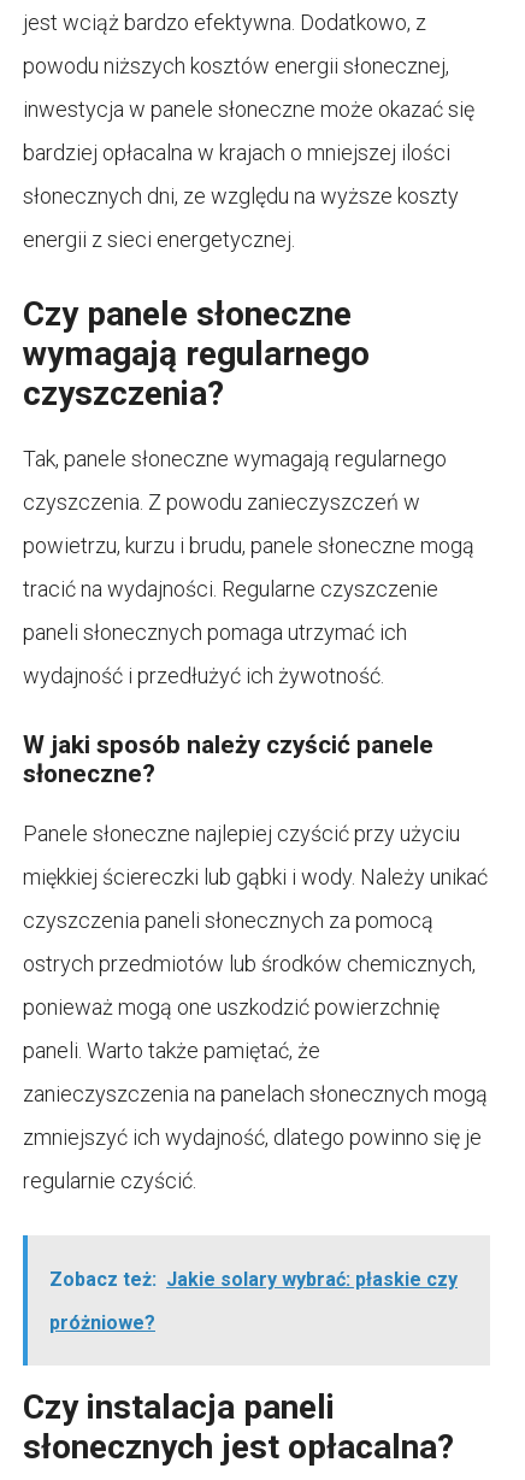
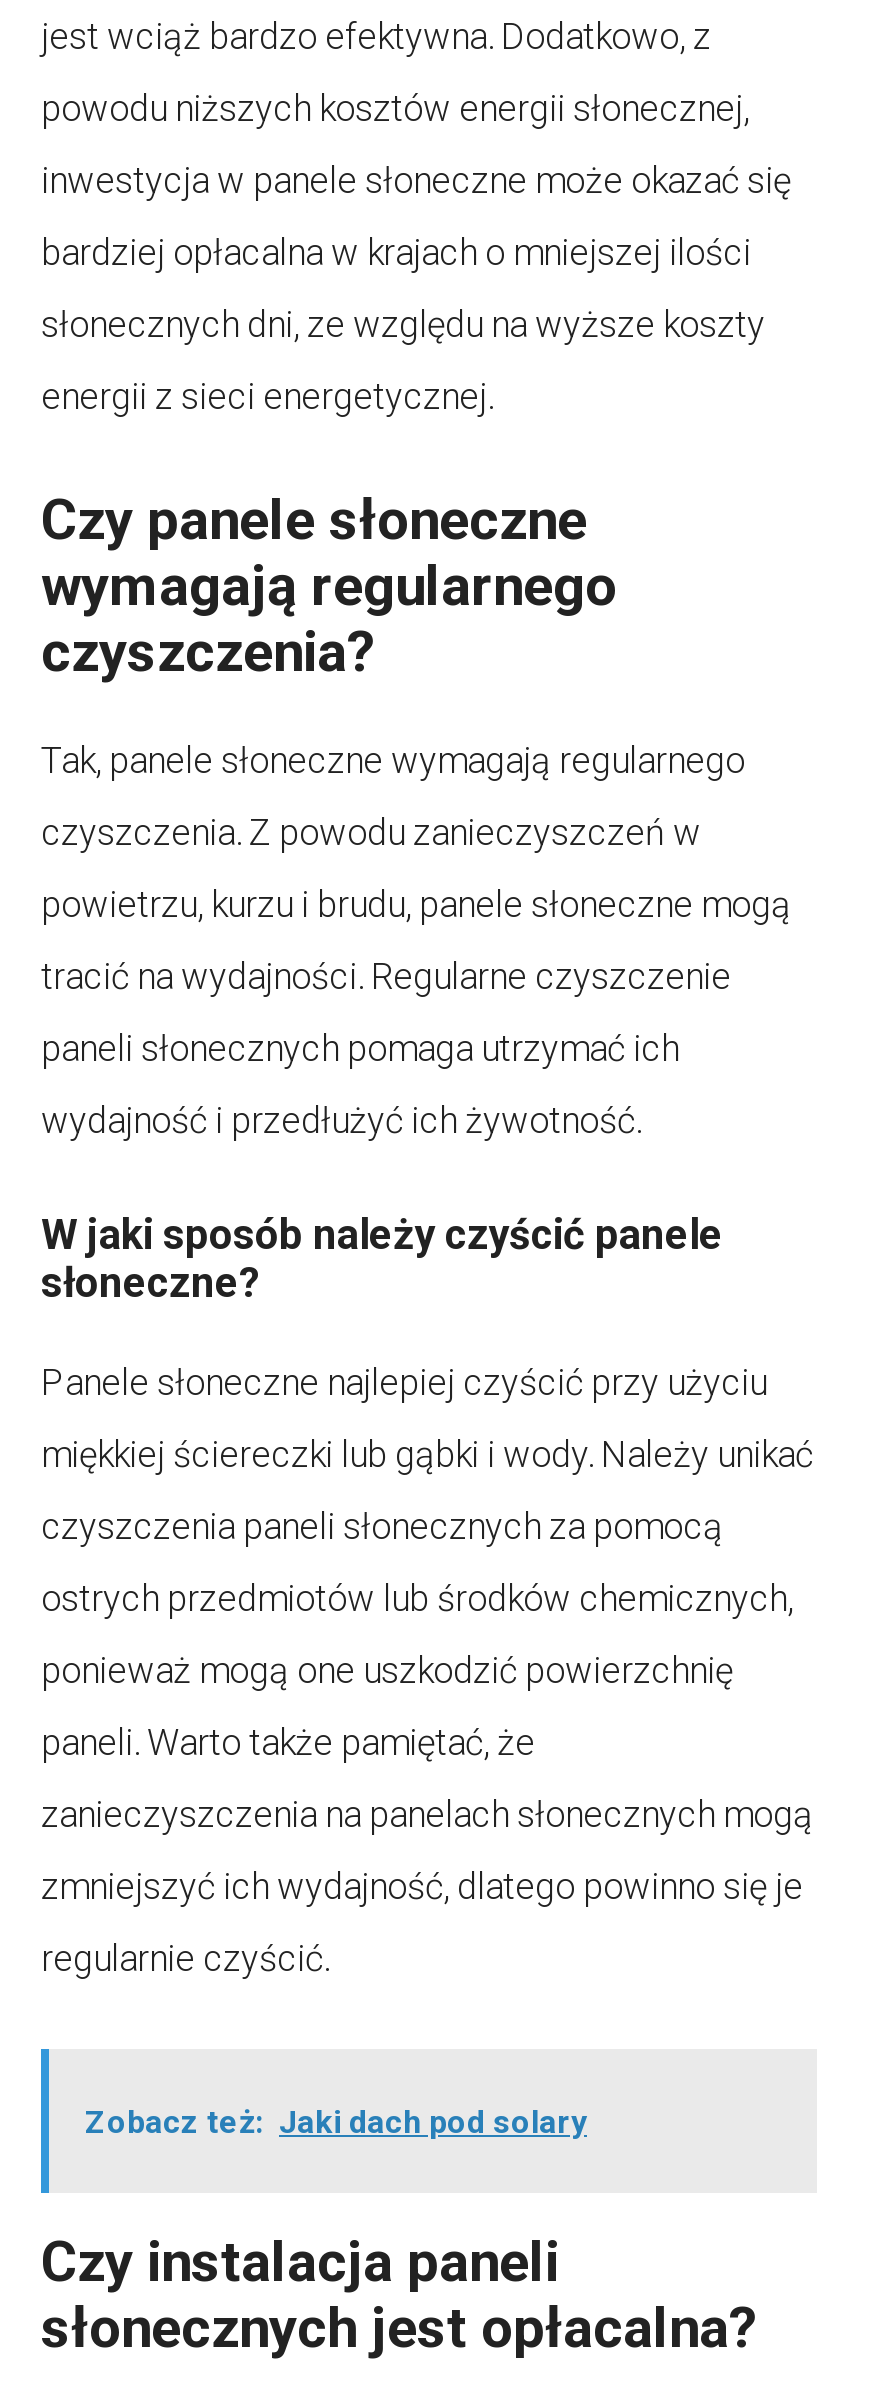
[49,1267,458,1334] Zobacz też: Jakie solary wybrać: płaskie czy | próżniowe? -> [85,2102,587,2140] Zobacz też: Jaki dach pod solary

